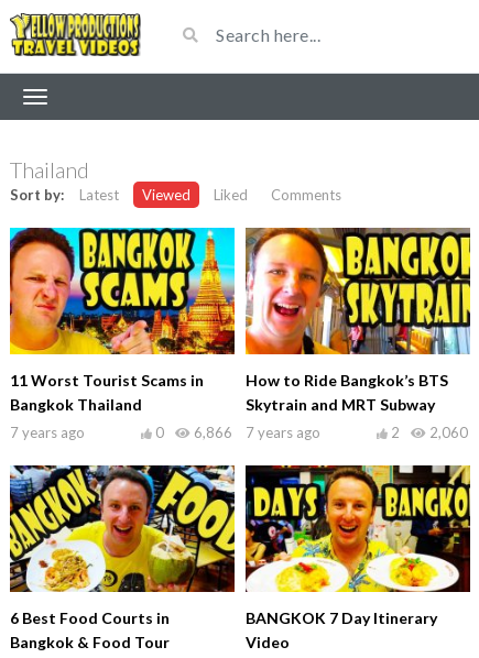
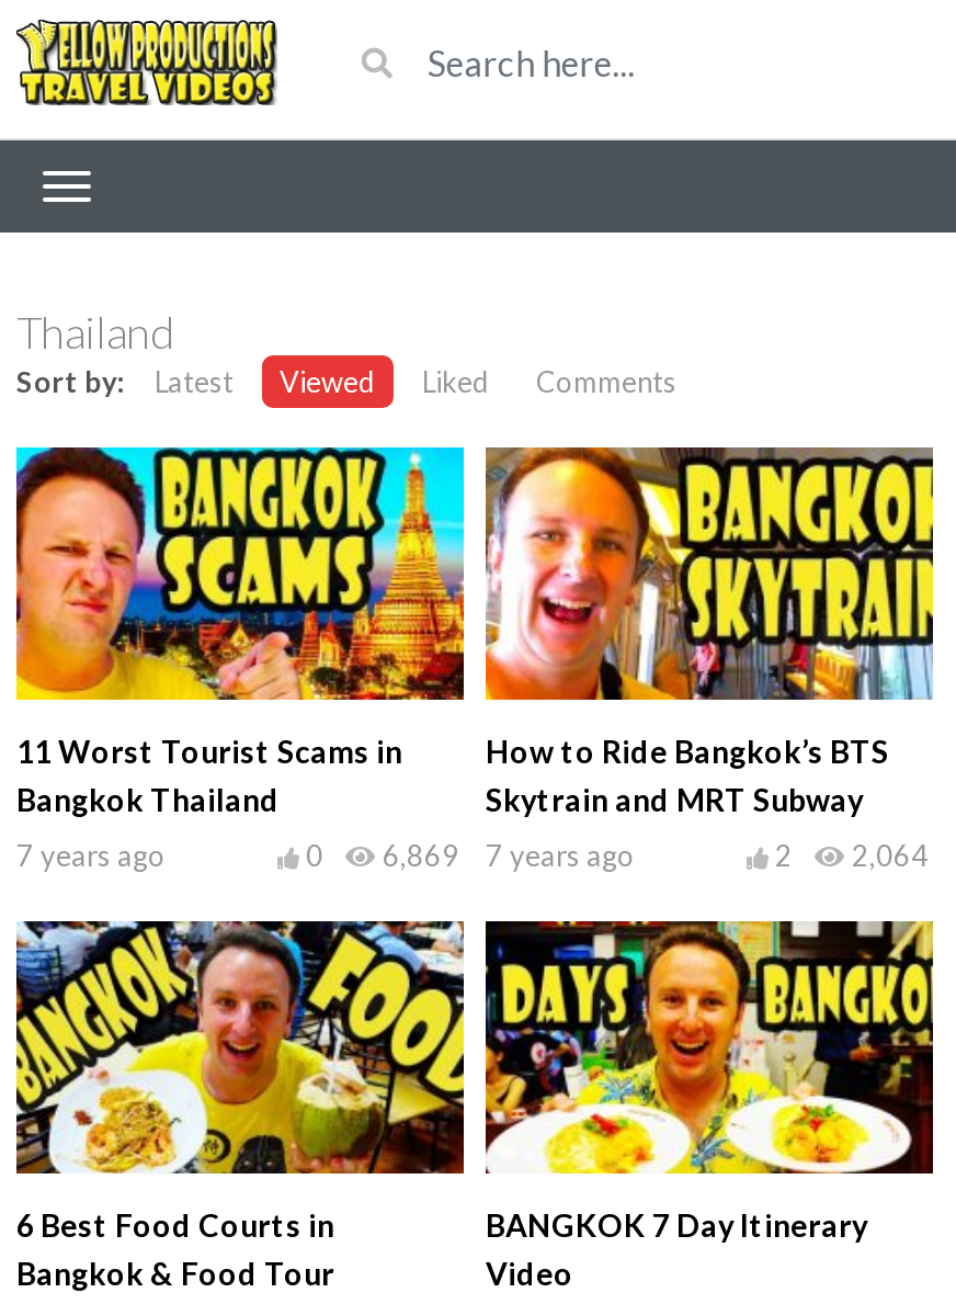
[155,424,320,441] 0 6,866 7 years ago -> [306,838,635,873] 0 6,869 7 years ago
[391,424,468,441] 2 2,060 -> [775,838,929,873] 2 2,064

